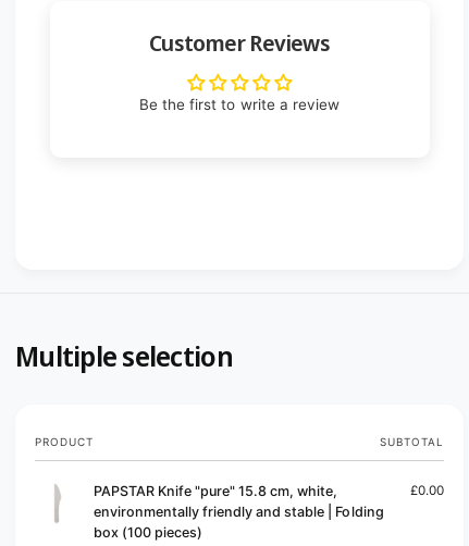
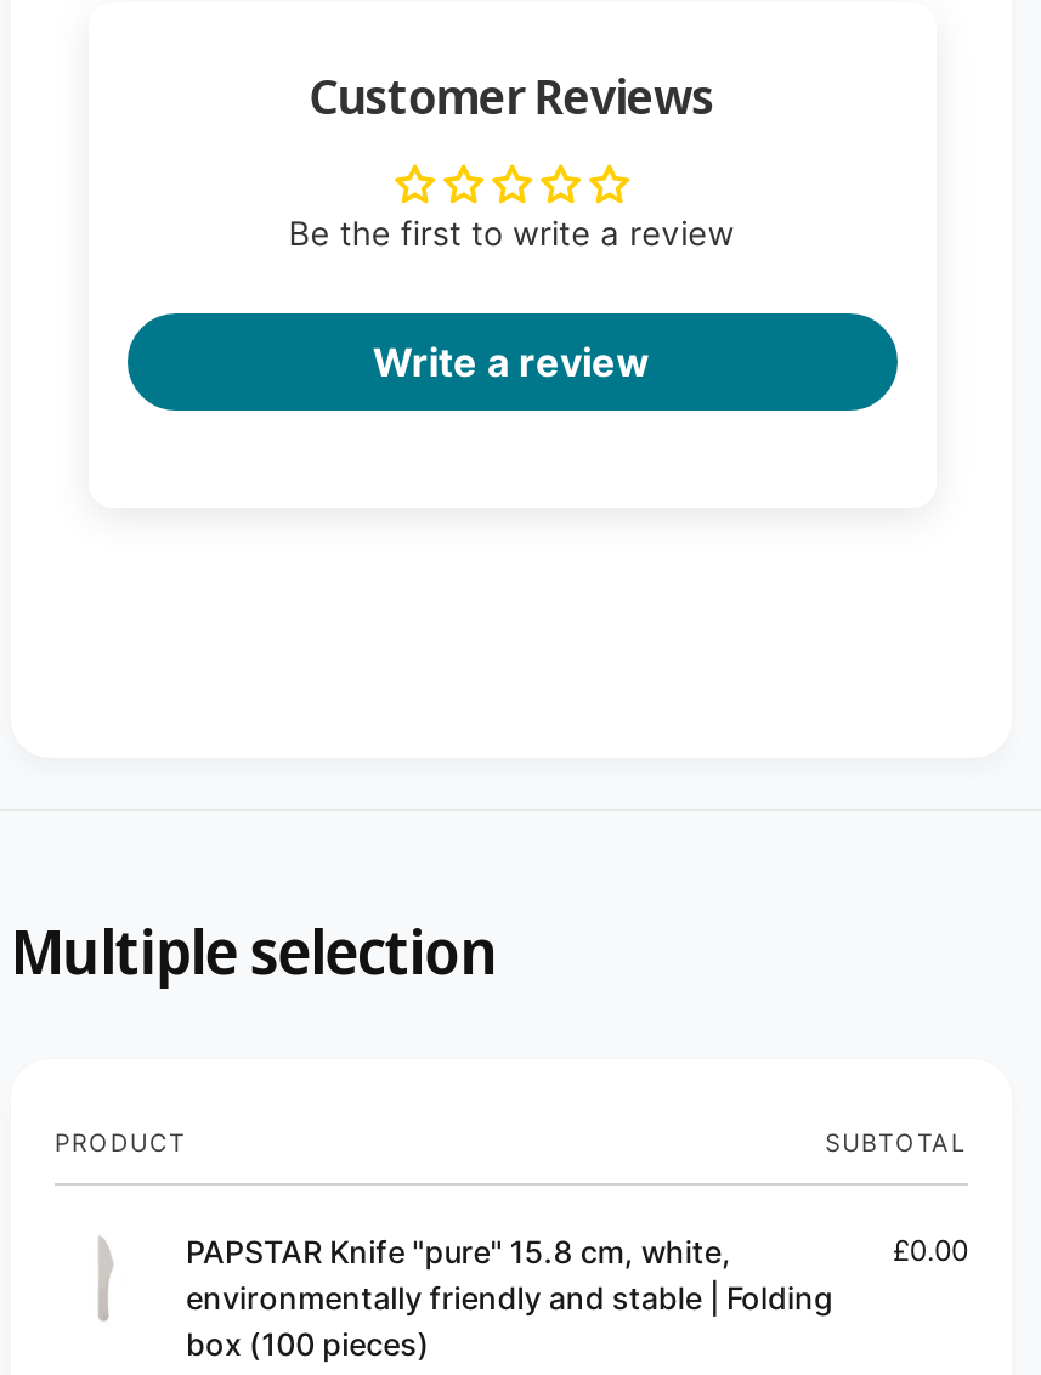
none -> [373,337,650,386] Write a review

